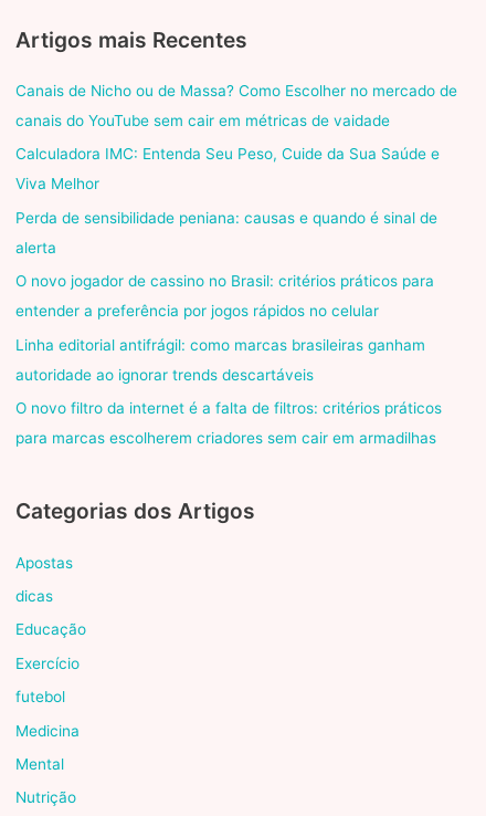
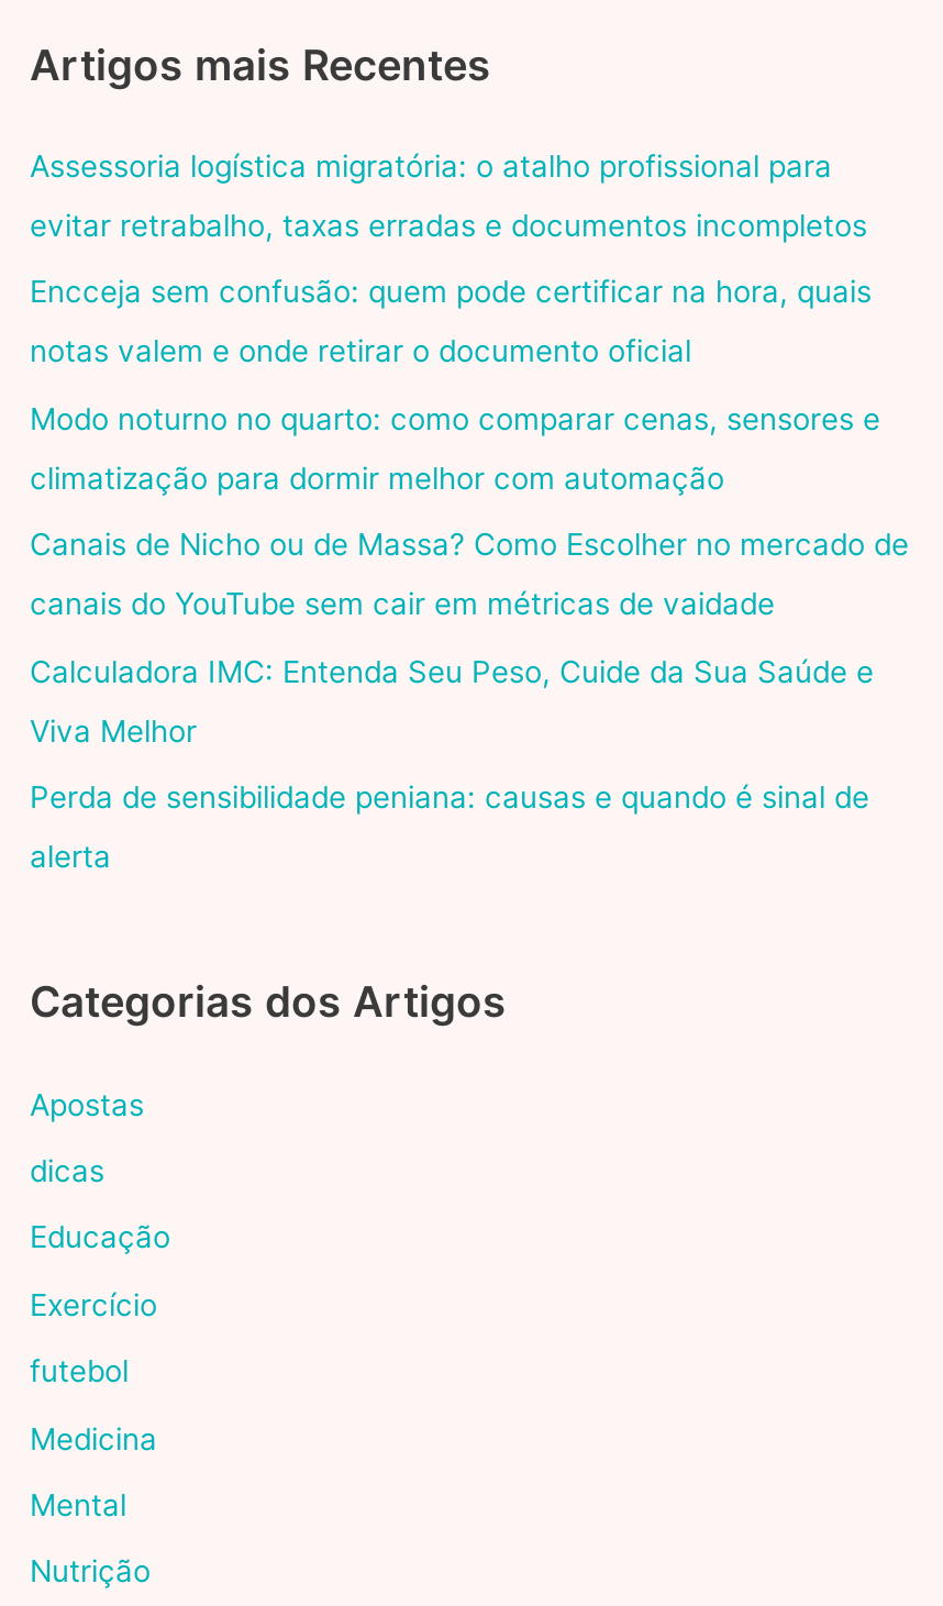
none -> [30,148,880,496] Assessoria logística migratória: o atalho profissional para | evitar retrabalho, taxas erradas e documentos incompletos | Encceja sem confusão: quem pode certificar na hora, quais | notas valem e onde retirar o documento oficial | Modo noturno no quarto: como comparar cenas, sensores e | climatização para dormir melhor com automação
moved [15,82,457,256] -> [30,527,909,874]: Canais de Nicho ou de Massa? Como Escolher no mercado de | canais do YouTube sem cair em métricas de vaidade | Calculadora IMC: Entenda Seu Peso, Cuide da Sua Saúde e | Viva Melhor | Perda de sensibilidade peniana: causas e quando é sinal de | alerta
[15,272,442,447] O novo jogador de cassino no Brasil: critérios práticos para | entender a preferência por jogos rápidos no celular | Linha editorial antifrágil: como marcas brasileiras ganham | autoridade ao ignorar trends descartáveis | O novo filtro da internet é a falta de filtros: critérios práticos | para marcas escolherem criadores sem cair em armadilhas -> none

